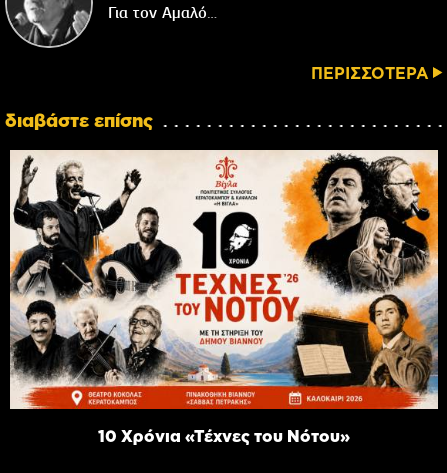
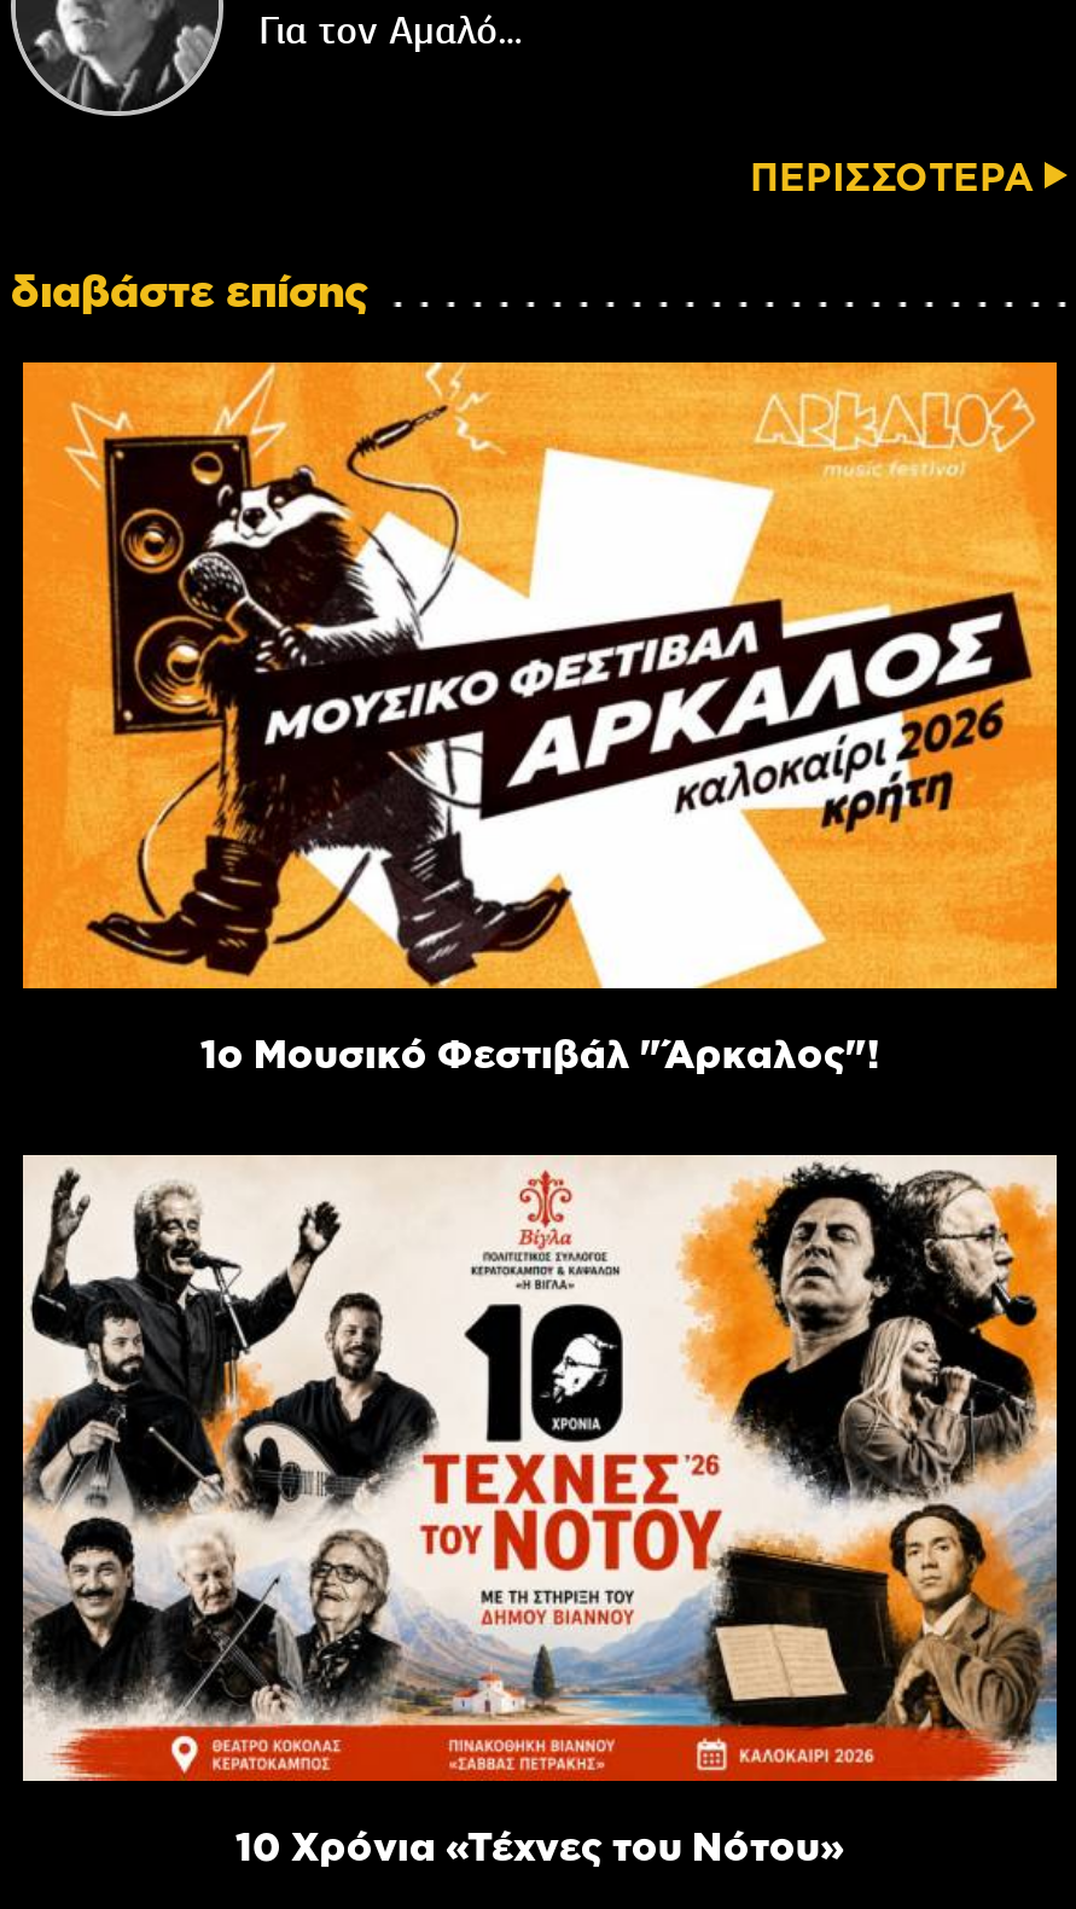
none -> [21,360,1059,1075] [image] | 1ο Μουσικό Φεστιβάλ "Άρκαλος"!

